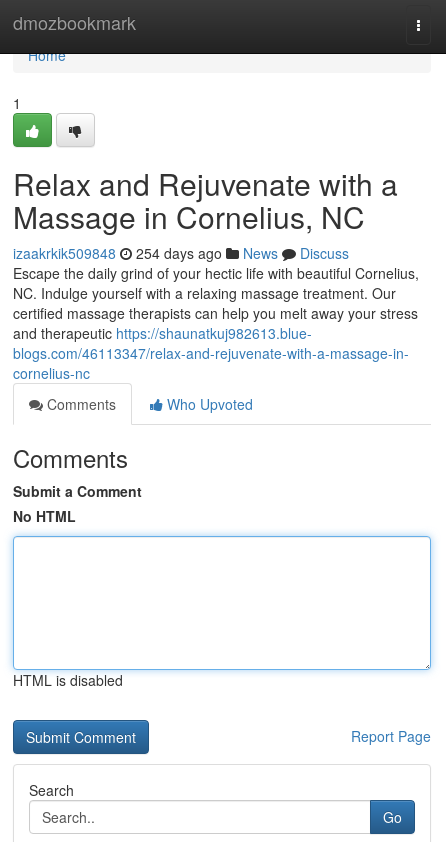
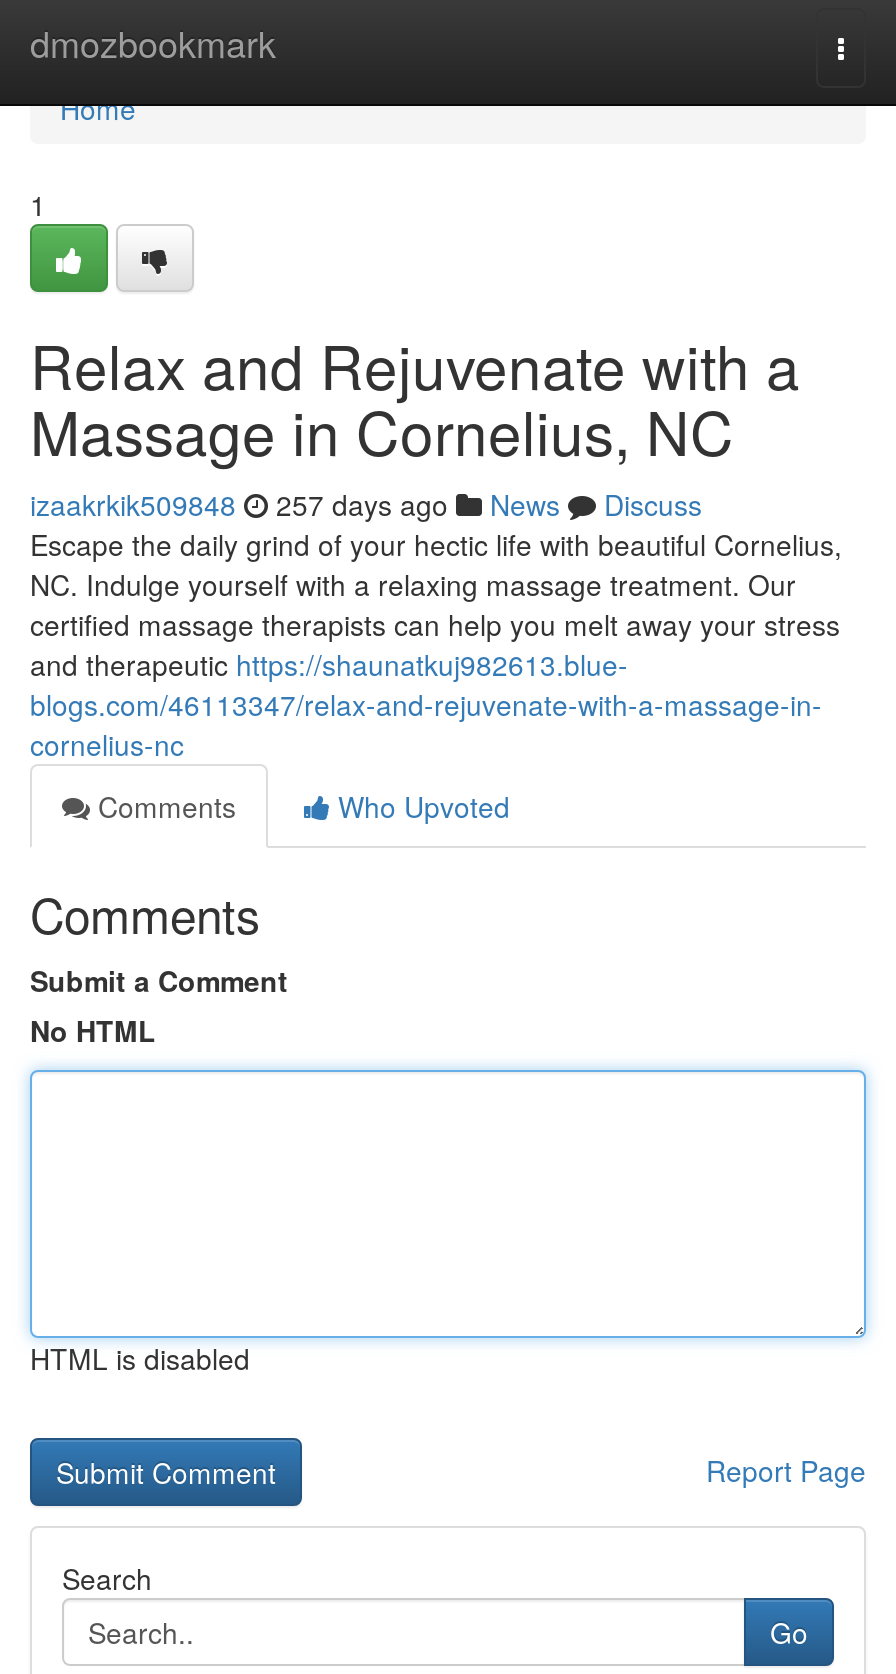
[13,243,349,263] izaakrkik509848 254 days ago News Discuss -> [30,484,702,524] izaakrkik509848 257 days ago News Discuss

